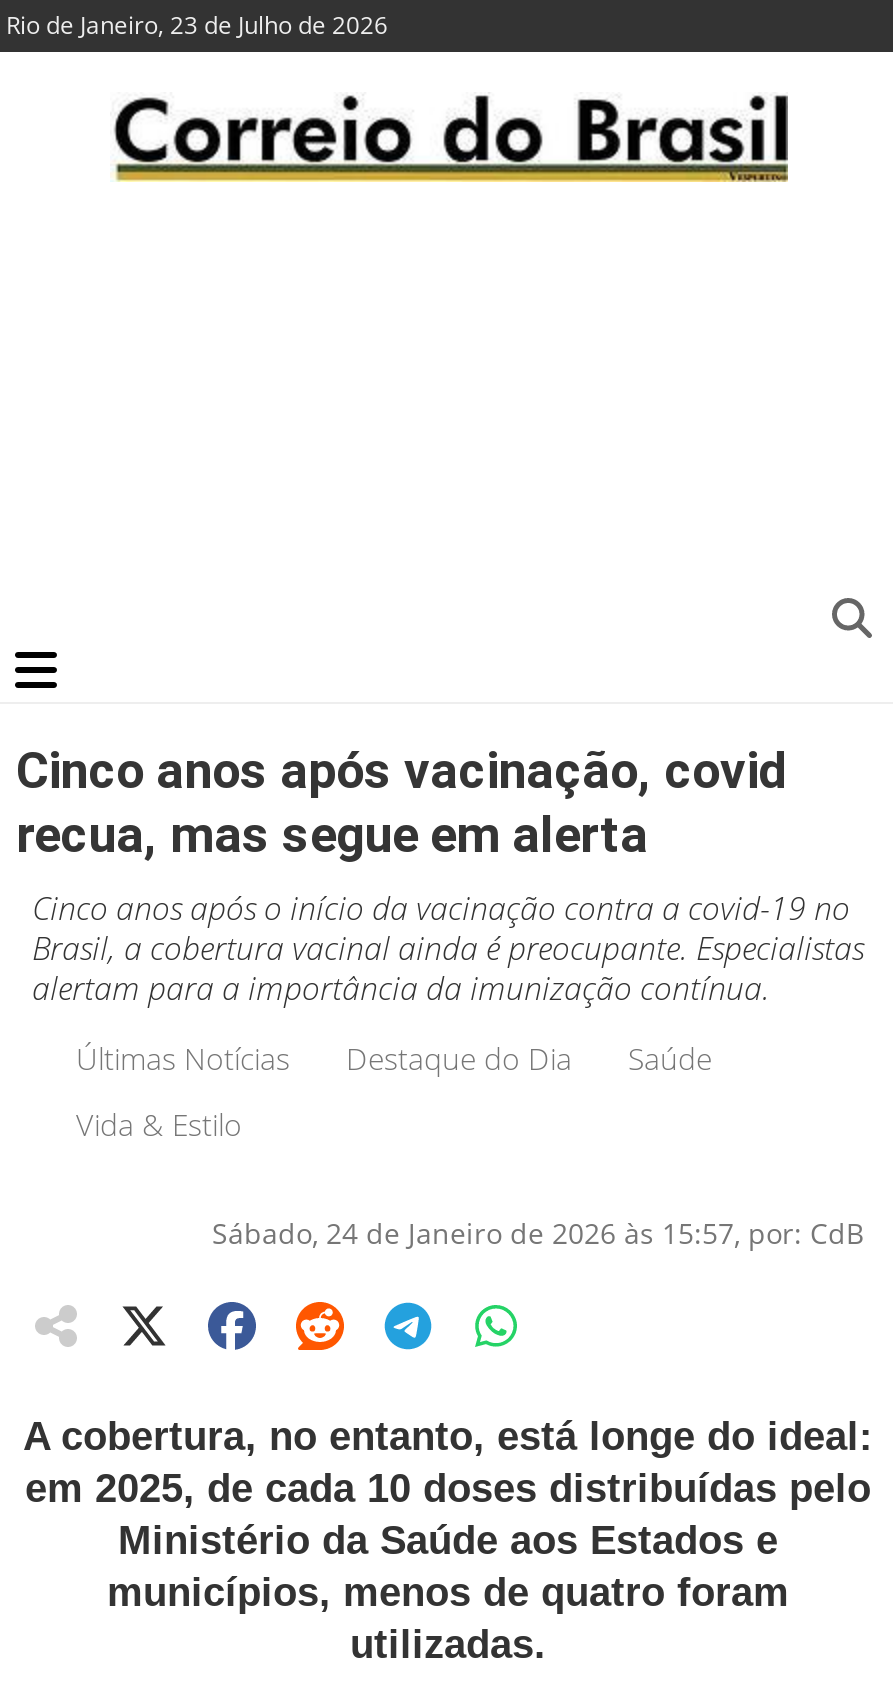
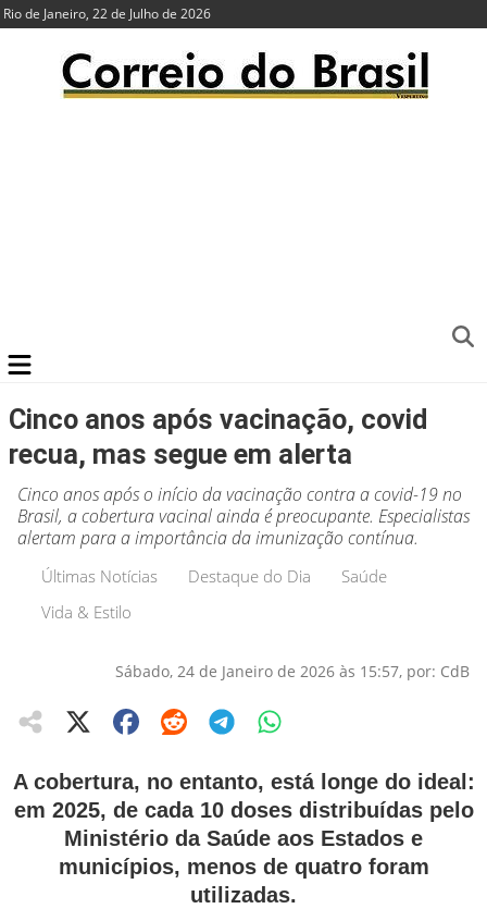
[6,8,388,42] Rio de Janeiro, 23 de Julho de 2026 -> [3,4,211,23] Rio de Janeiro, 22 de Julho de 2026

